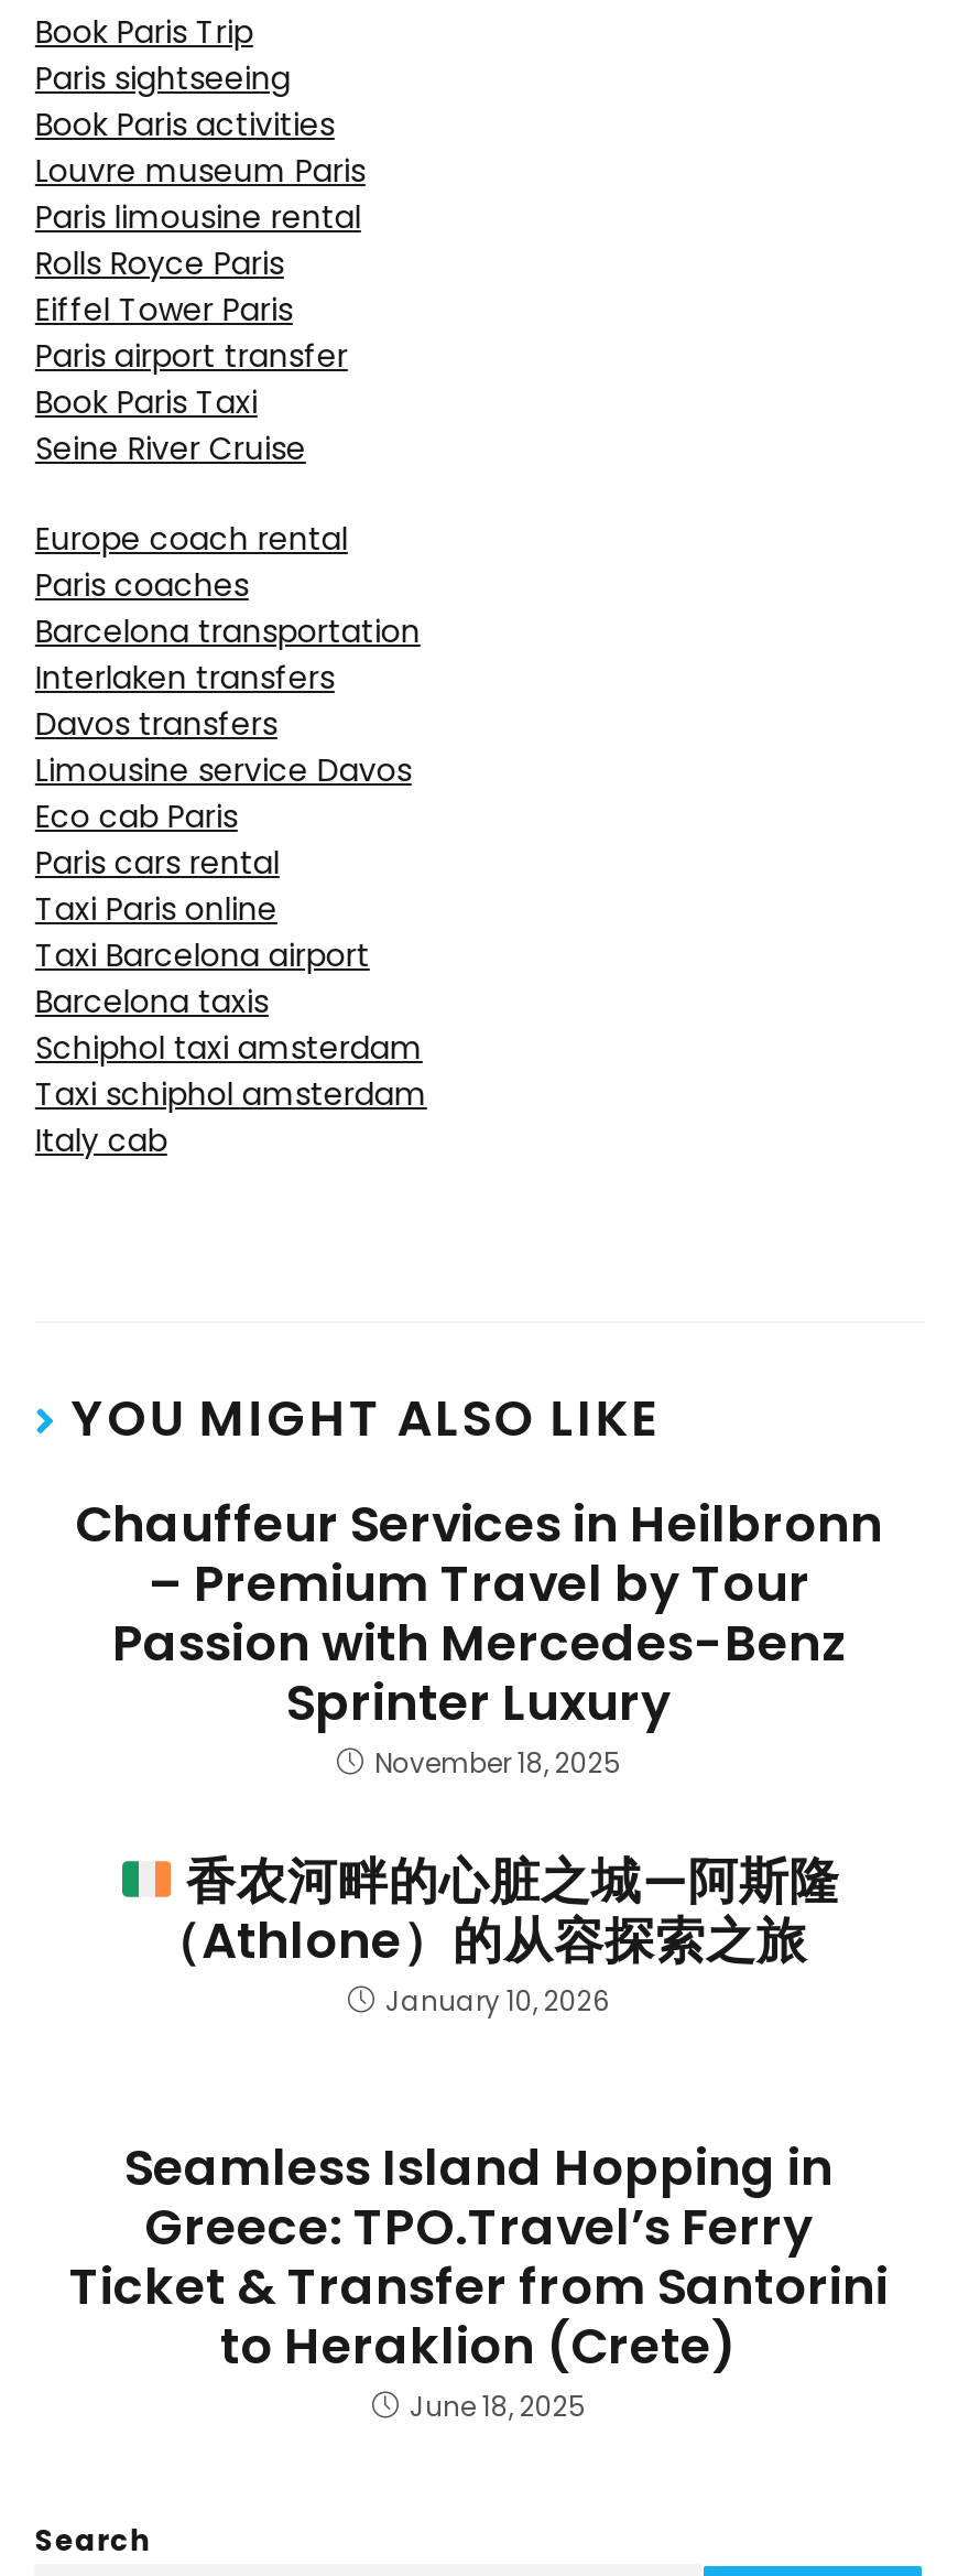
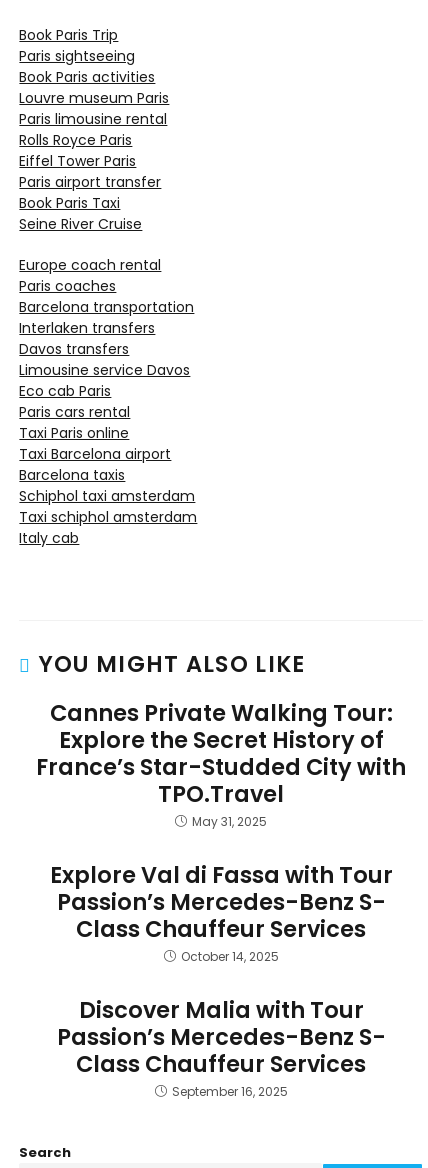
[75,1489,883,1782] Chauffeur Services in Heilbronn | – Premium Travel by Tour | Passion with Mercedes-Benz | Sprinter Luxury | November 18, 2025 -> [36,697,406,830] Cannes Private Walking Tour: | Explore the Secret History of | France’s Star-Studded City with | TPO.Travel | May 31, 2025
[151,1846,840,2020] 香农河畔的心脏之城—阿斯隆 | （Athlone）的从容探索之旅 | January 10, 2026 -> [49,859,392,965] Explore Val di Fassa with Tour | Passion’s Mercedes-Benz S- | Class Chauffeur Services | October 14, 2025
[69,2132,889,2425] Seamless Island Hopping in | Greece: TPO.Travel’s Ferry | Ticket & Transfer from Santorini | to Heraklion (Crete) | June 18, 2025 -> [56,994,385,1100] Discover Malia with Tour | Passion’s Mercedes-Benz S- | Class Chauffeur Services | September 16, 2025

